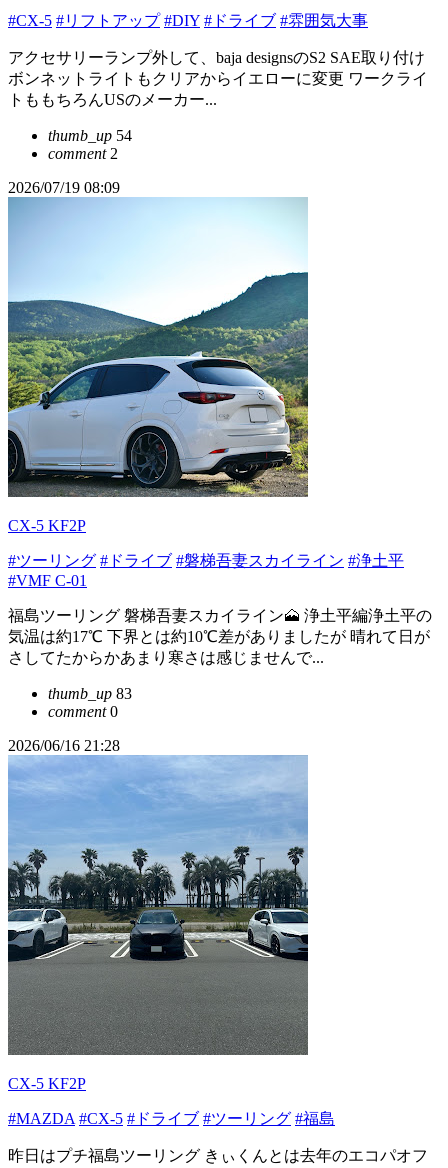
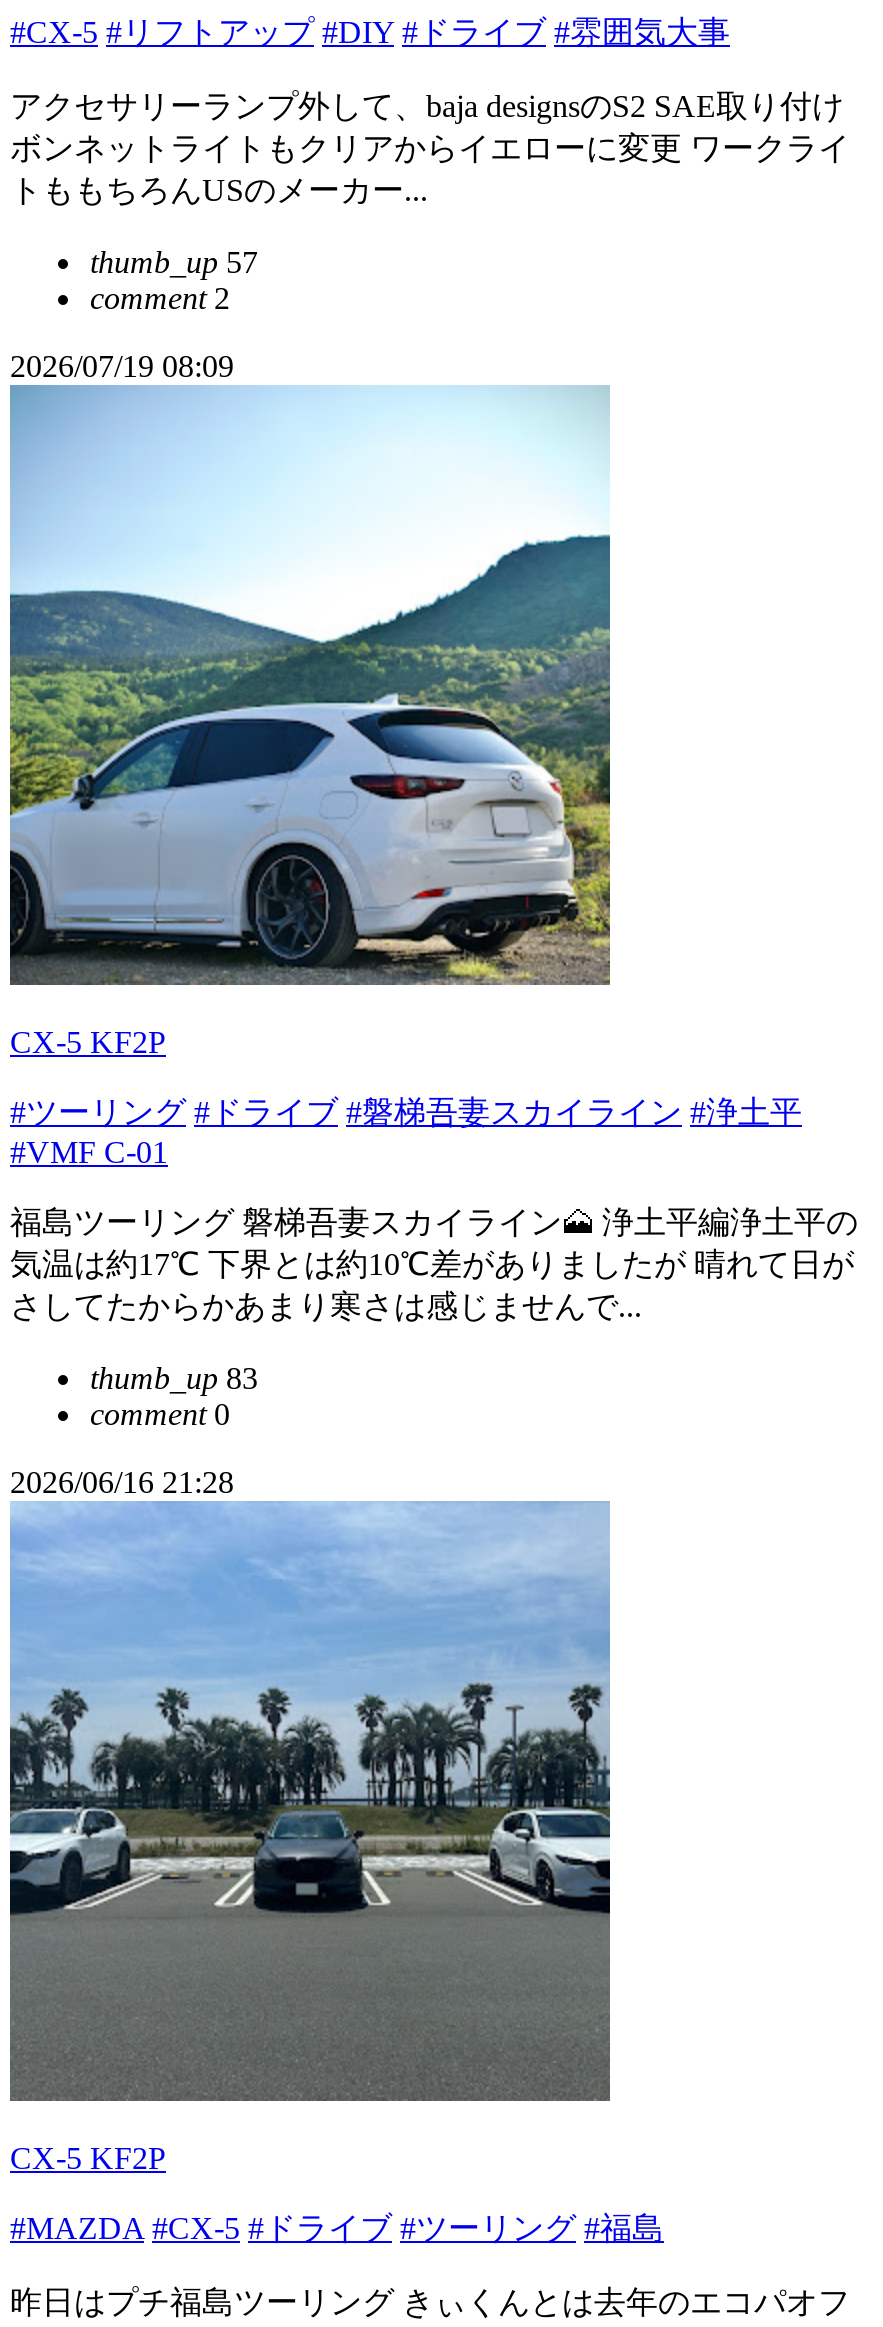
[48,127,132,144] thumb_up 54 -> [90,245,258,279] thumb_up 57

